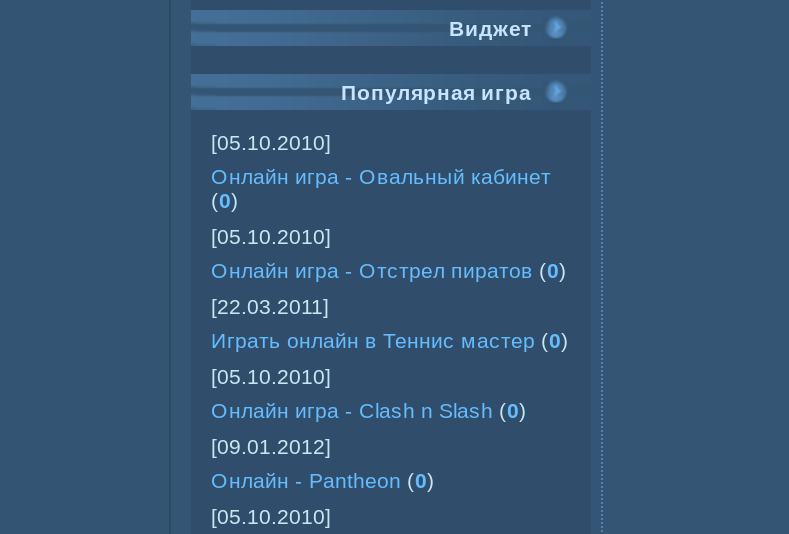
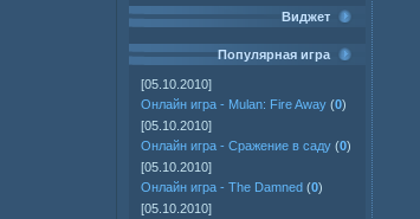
[211,164,551,212] Онлайн игра - Овальный кабинет | (0) -> [141,97,347,111] Онлайн игра - Mulan: Fire Away (0)
[211,258,569,352] Онлайн игра - Отстрел пиратов (0) | [22.03.2011] | Играть онлайн в Теннис мастер (0) -> [141,139,351,153] Онлайн игра - Сражение в саду (0)
[211,398,527,492] Онлайн игра - Clash n Slash (0) | [09.01.2012] | Онлайн - Pantheon (0) -> [141,180,323,194] Онлайн игра - The Damned (0)

